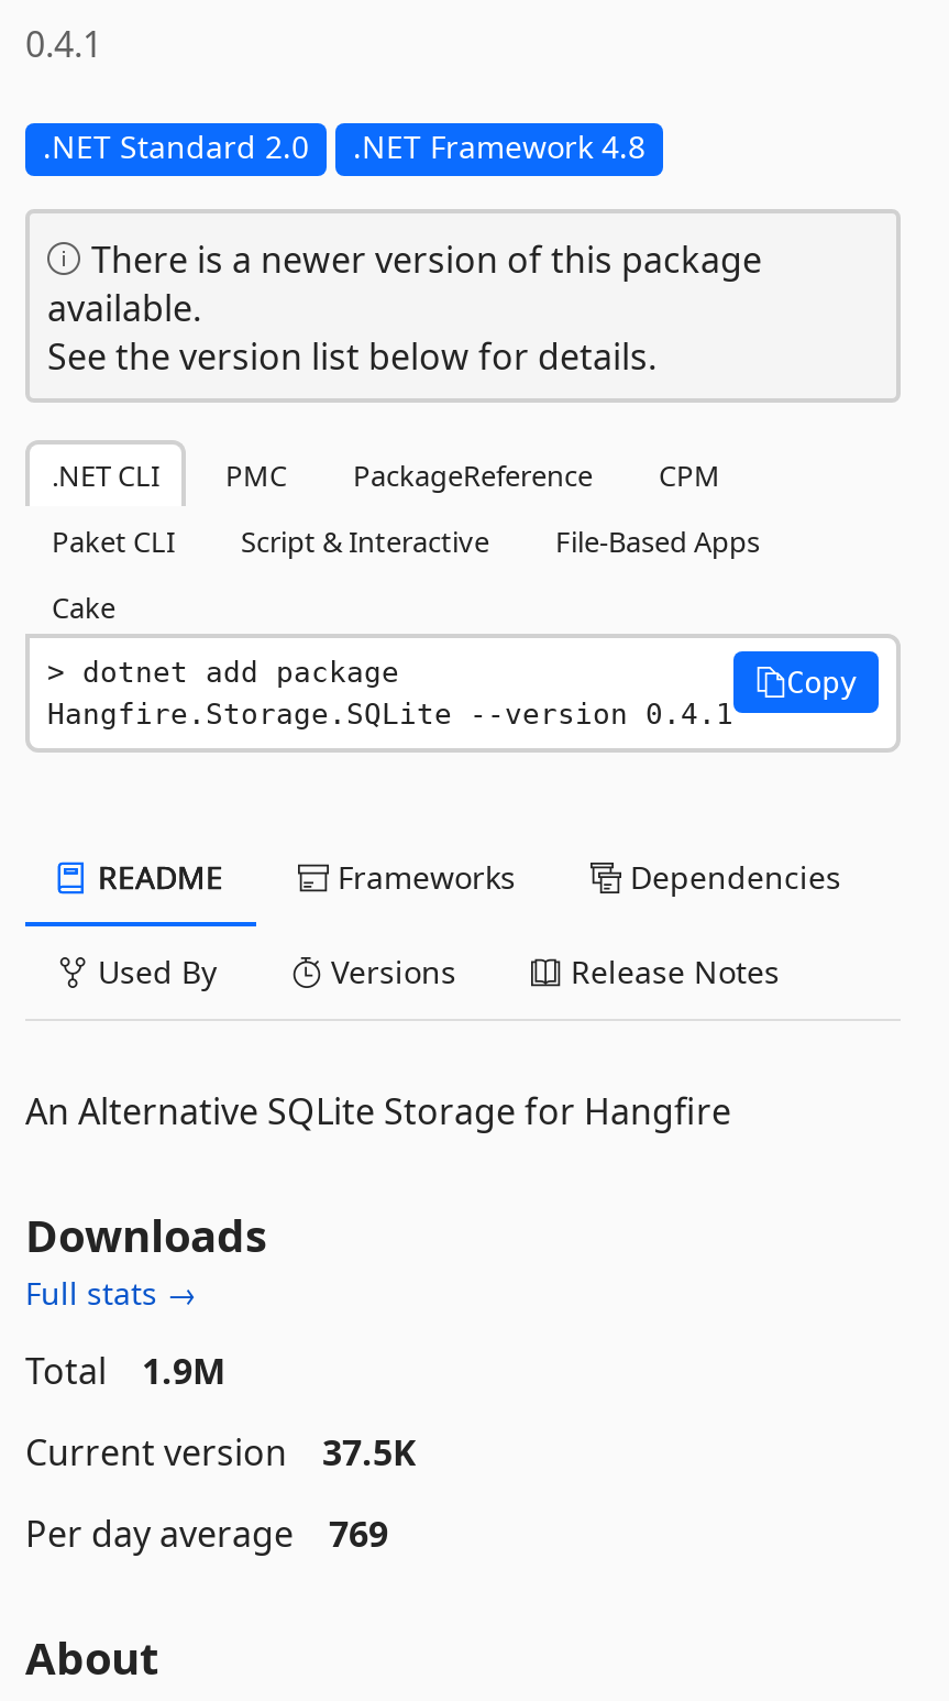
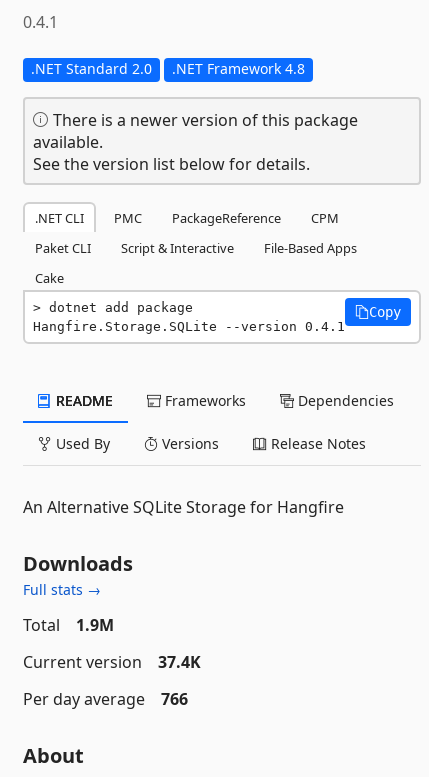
[25,1428,417,1477] Current version 37.5K -> [23,651,201,673] Current version 37.4K
[25,1510,388,1558] Per day average 769 -> [23,688,188,710] Per day average 766

